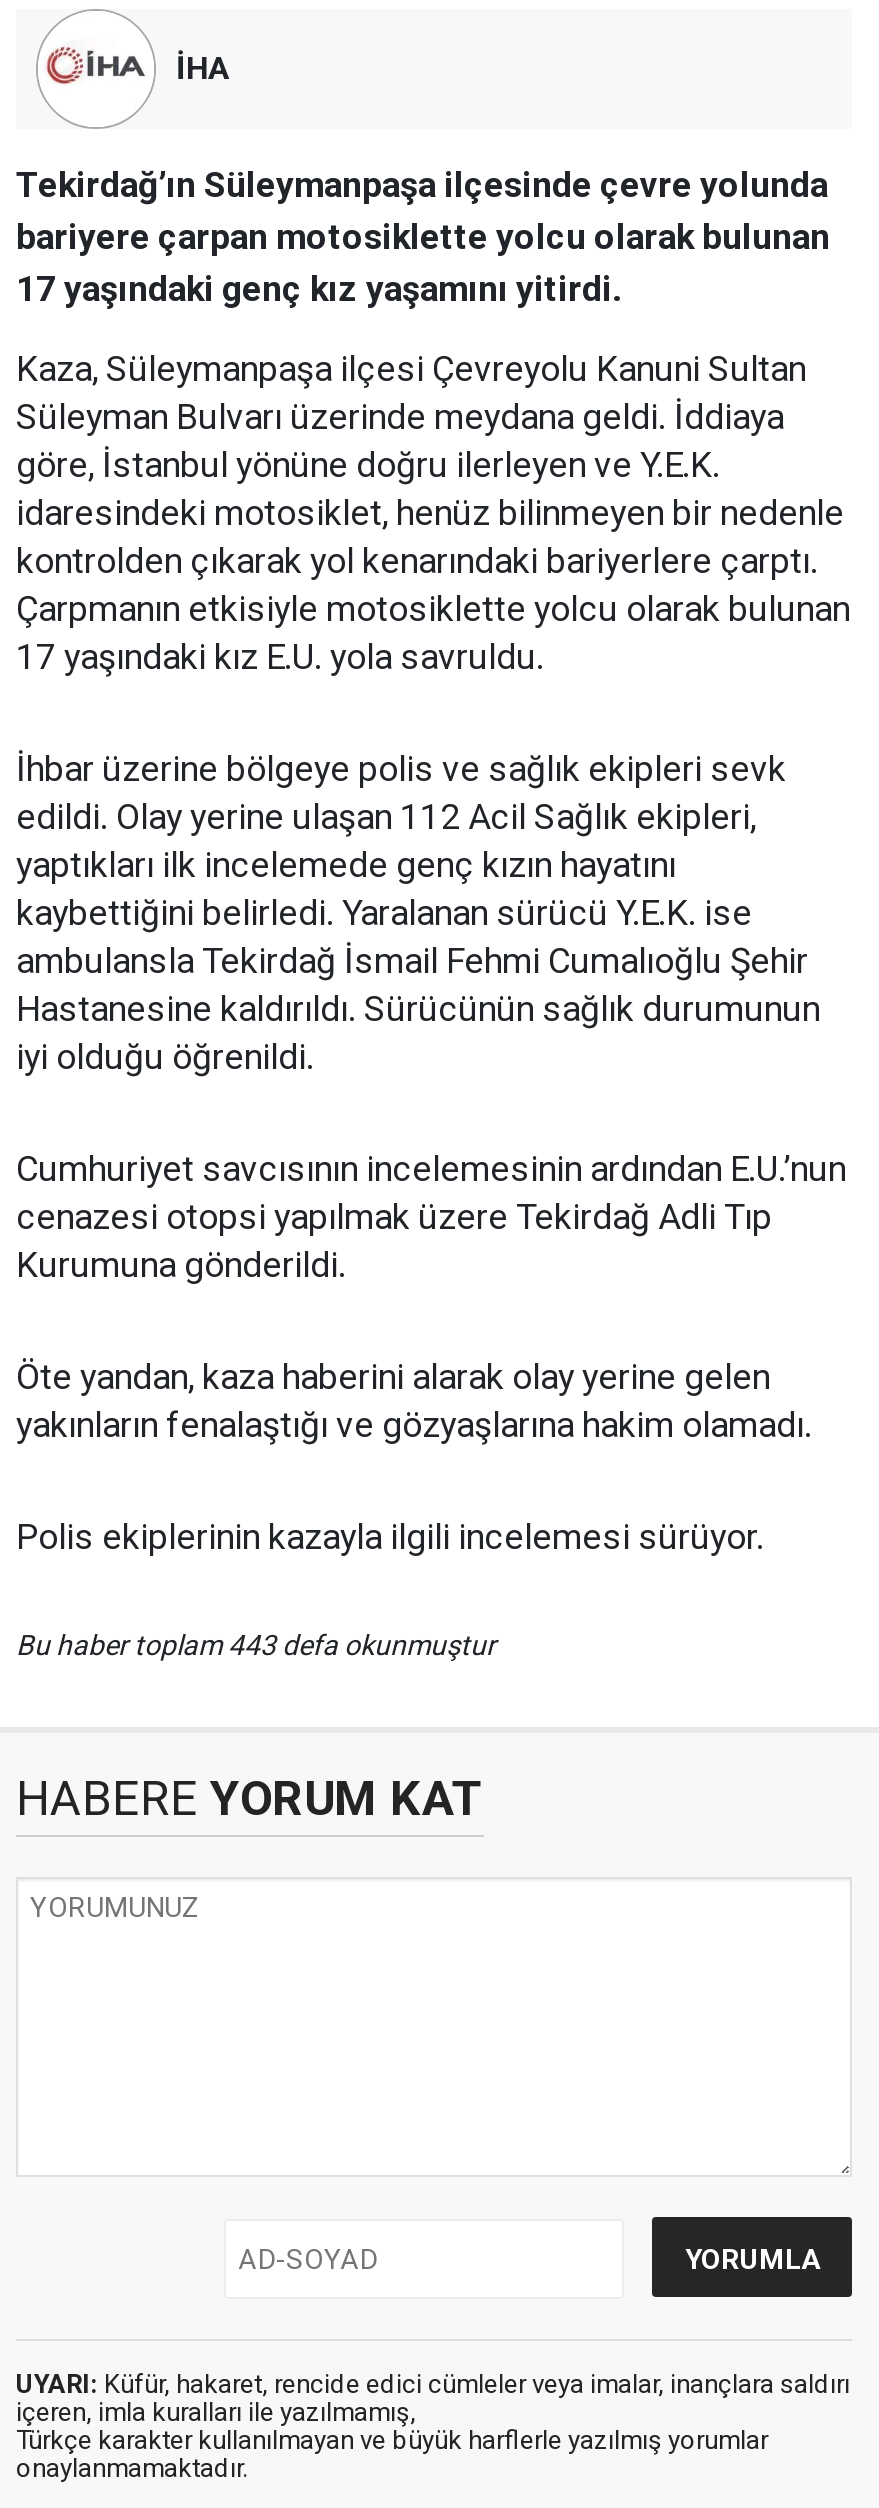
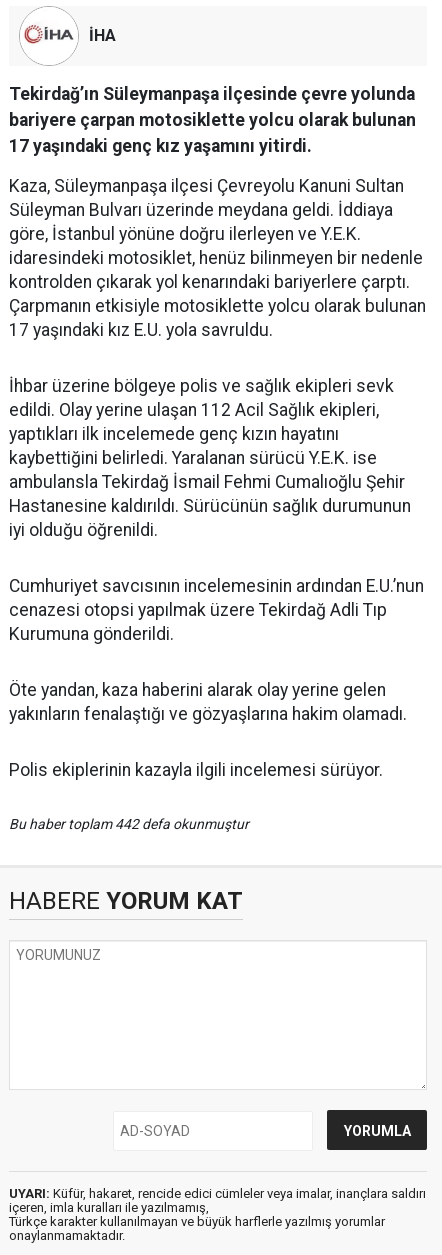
[16,1629,496,1661] Bu haber toplam 443 defa okunmuştur -> [9,816,249,832] Bu haber toplam 442 defa okunmuştur

